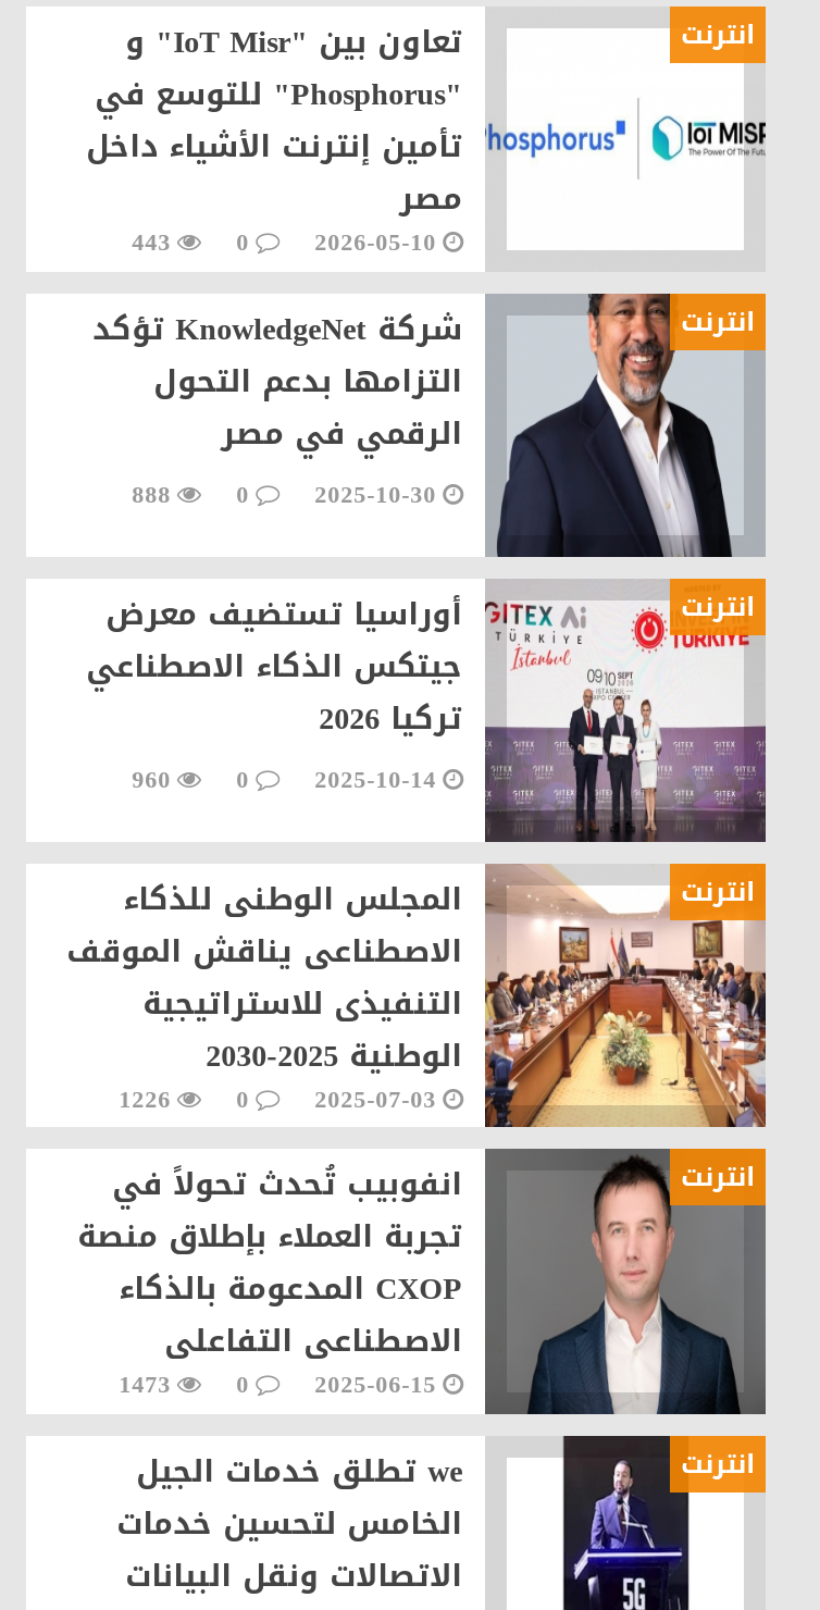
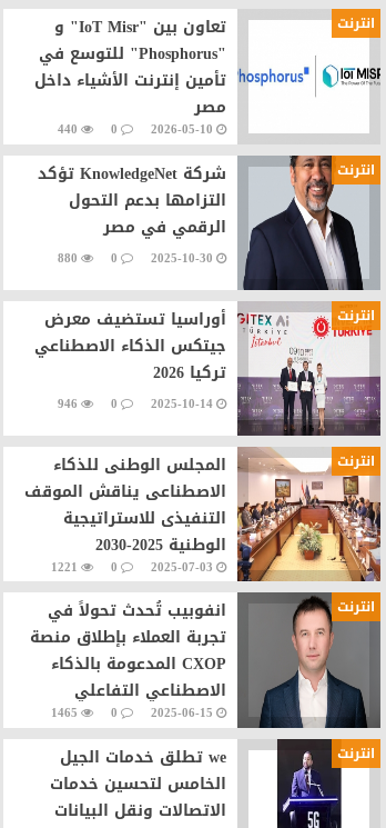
[132,220,436,266] 443 0 2026-05-10 -> [57,118,213,141] 440 0 2026-05-10
[132,471,436,517] 888 0 2025-10-30 -> [57,246,213,270] 880 0 2025-10-30
[132,757,436,802] 960 0 2025-10-14 -> [57,392,213,415] 946 0 2025-10-14
[119,1077,436,1123] 1226 0 2025-07-03 -> [51,556,213,579] 1221 0 2025-07-03
[119,1362,436,1408] 1473 0 2025-06-15 -> [51,702,213,725] 1465 0 2025-06-15

